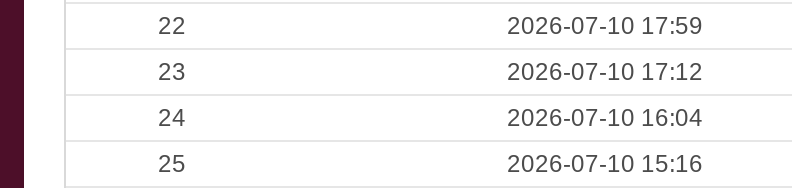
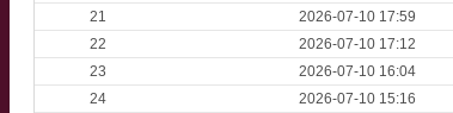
[158,12,186,40] 22 -> [90,8,106,25] 21
[158,58,186,86] 23 -> [90,36,106,52] 22
[158,104,186,132] 24 -> [90,63,106,80] 23
[158,150,186,178] 25 -> [90,90,106,107] 24

